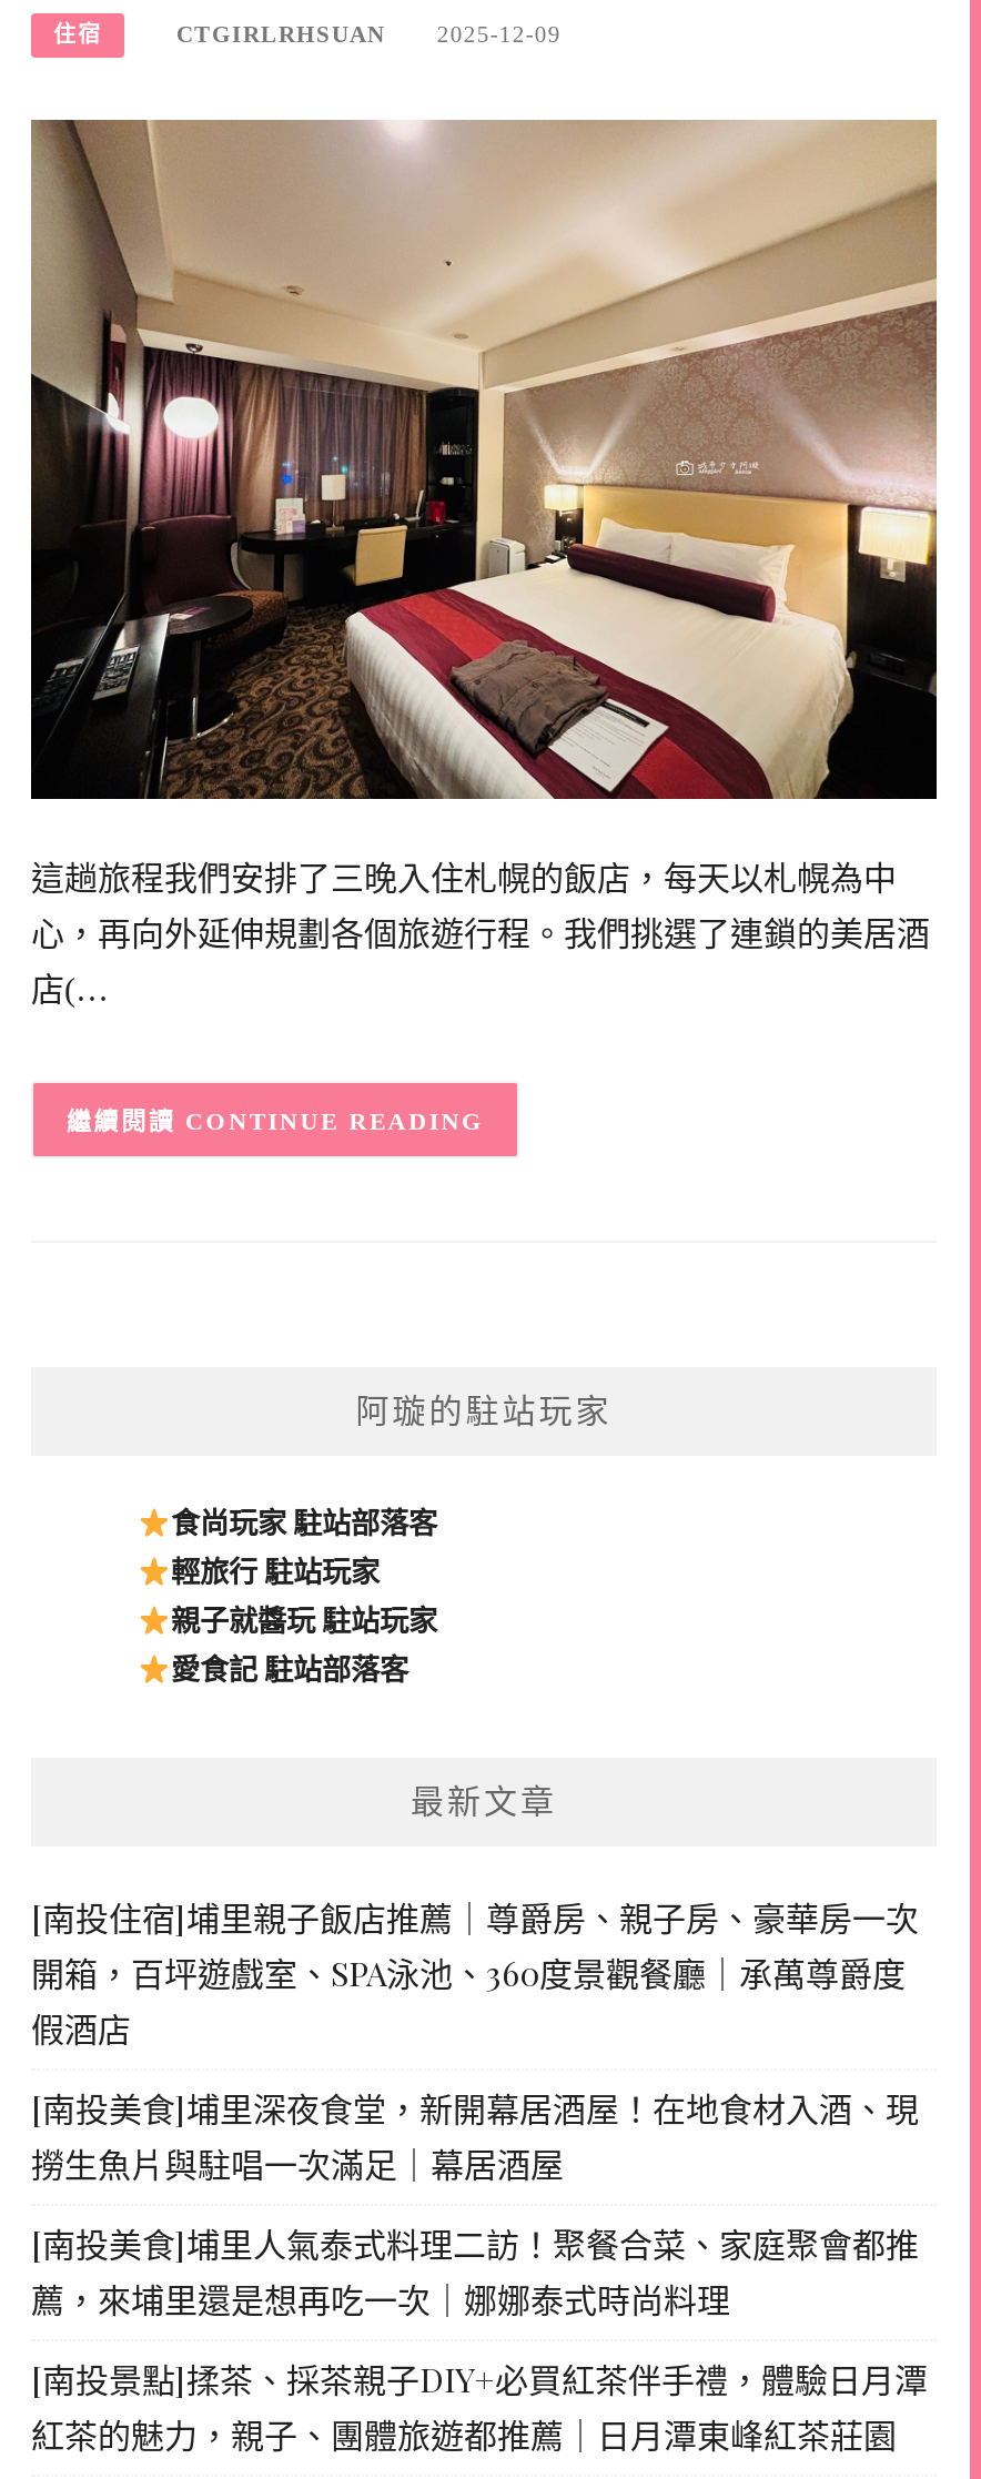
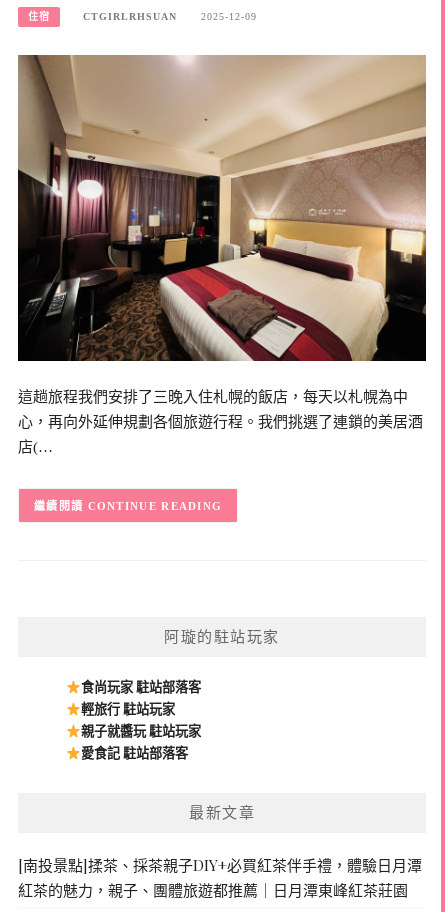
[31,1896,919,2322] [南投住宿]埔里親子飯店推薦｜尊爵房、親子房、豪華房一次 | 開箱，百坪遊戲室、SPA泳池、360度景觀餐廳｜承萬尊爵度 | 假酒店 | [南投美食]埔里深夜食堂，新開幕居酒屋！在地食材入酒、現 | 撈生魚片與駐唱一次滿足｜幕居酒屋 | [南投美食]埔里人氣泰式料理二訪！聚餐合菜、家庭聚會都推 | 薦，來埔里還是想再吃一次｜娜娜泰式時尚料理 -> none

